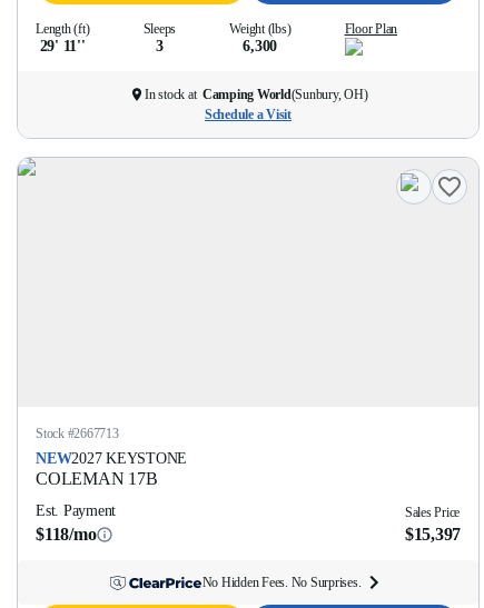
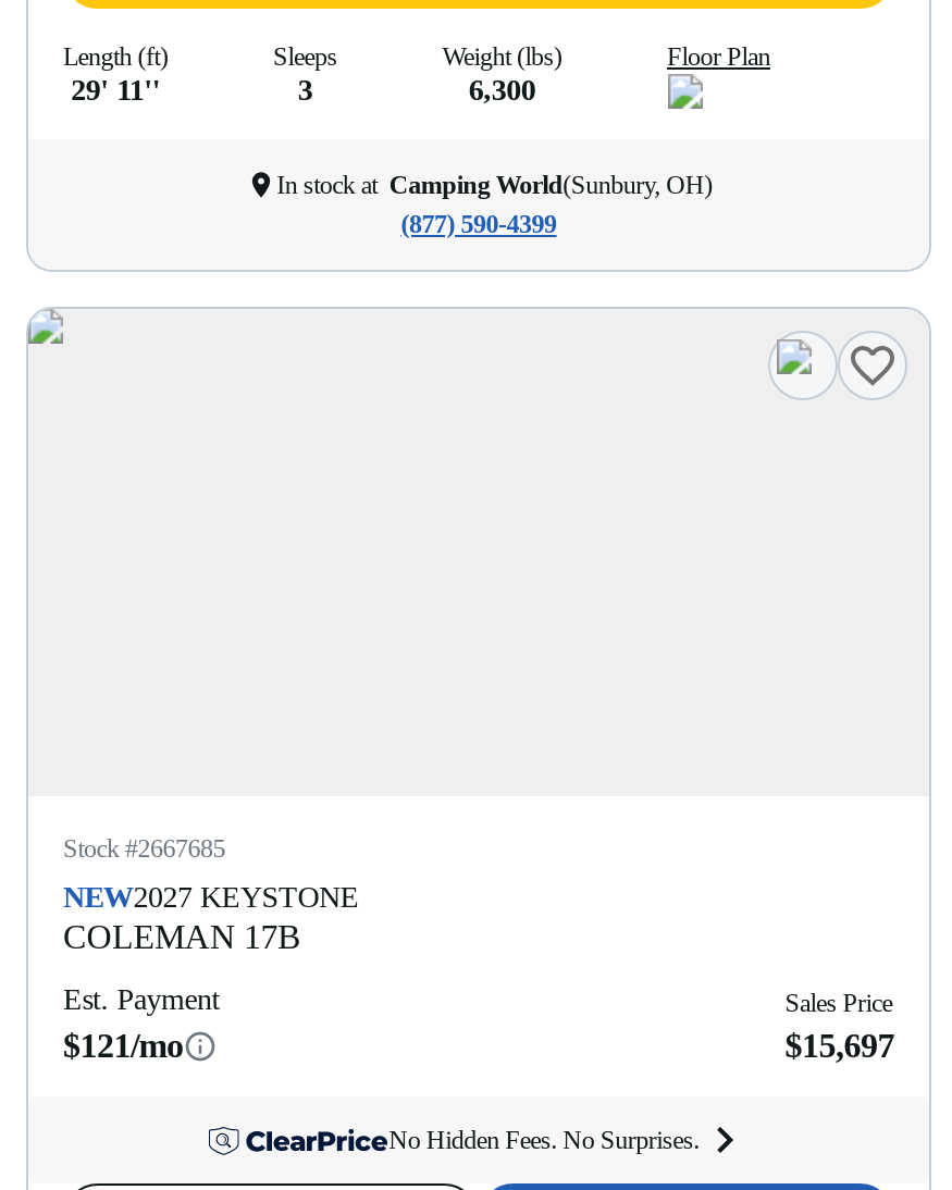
[205,107,292,122] Schedule a Visit -> [401,209,556,239] (877) 590-4399
[36,426,118,441] Stock #2667713 -> [63,833,225,864] Stock #2667685
[36,525,96,544] $118/mo -> [63,1027,183,1064] $121/mo
[405,525,461,544] $15,397 -> [785,1027,894,1064] $15,697

